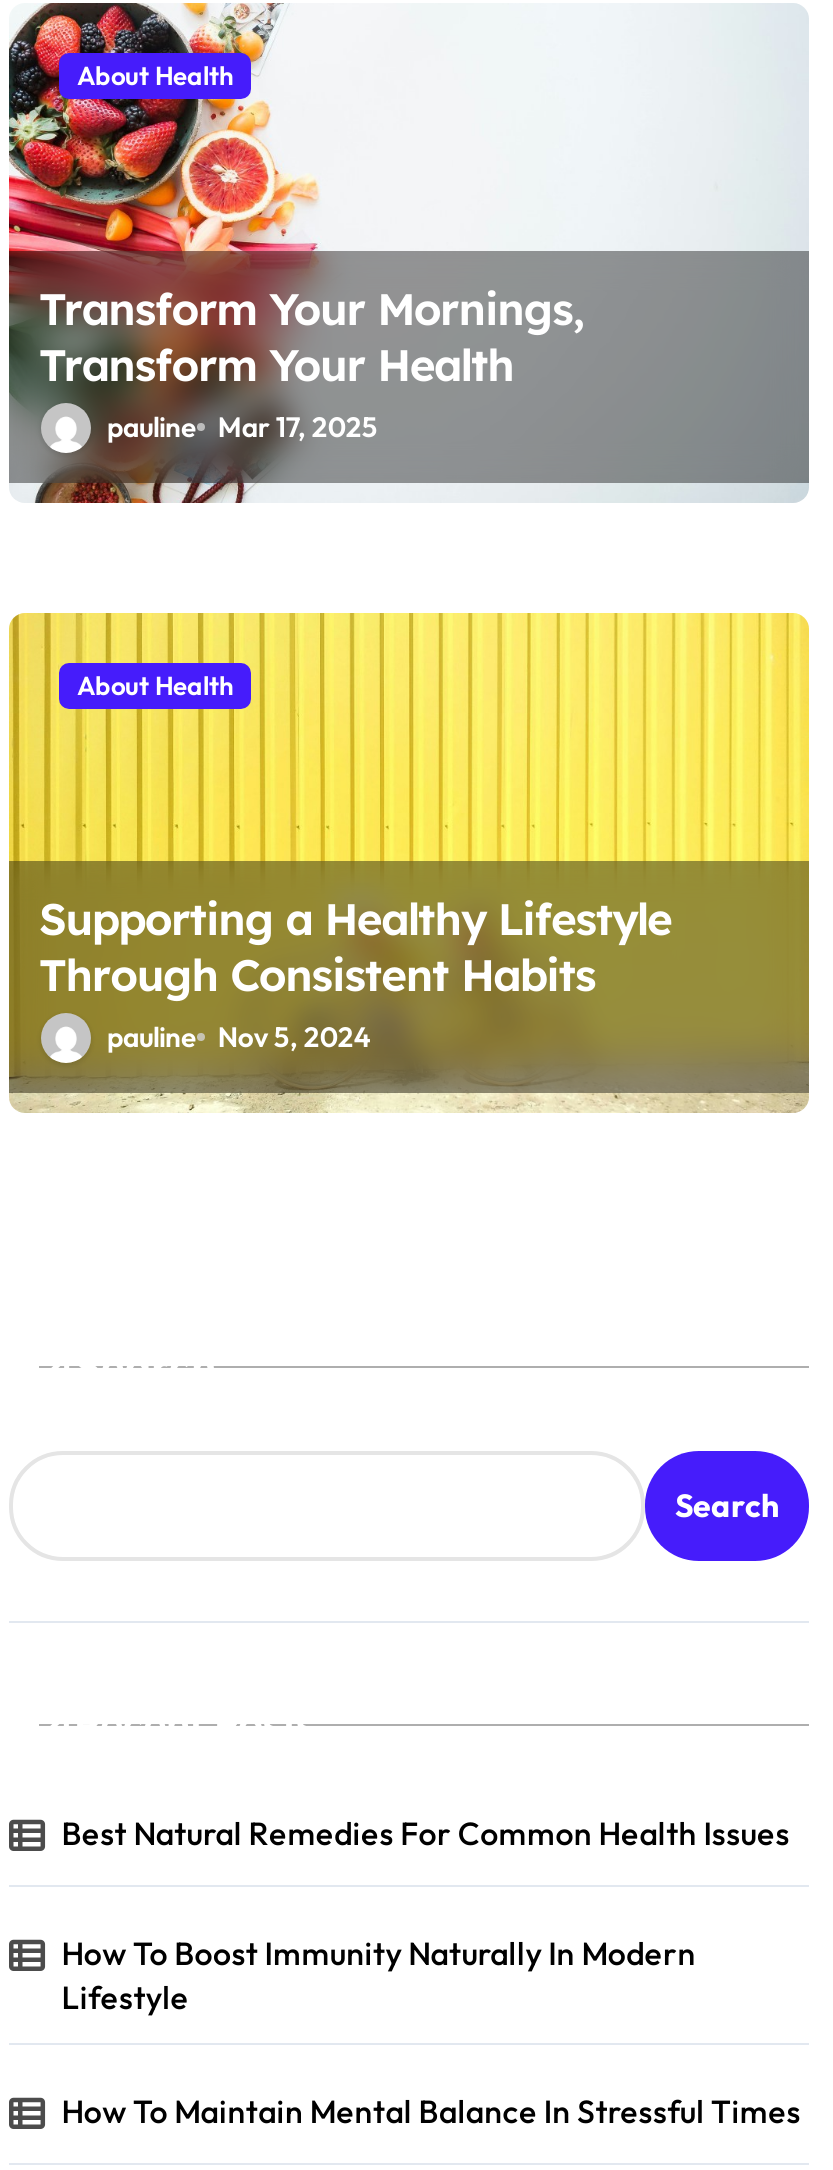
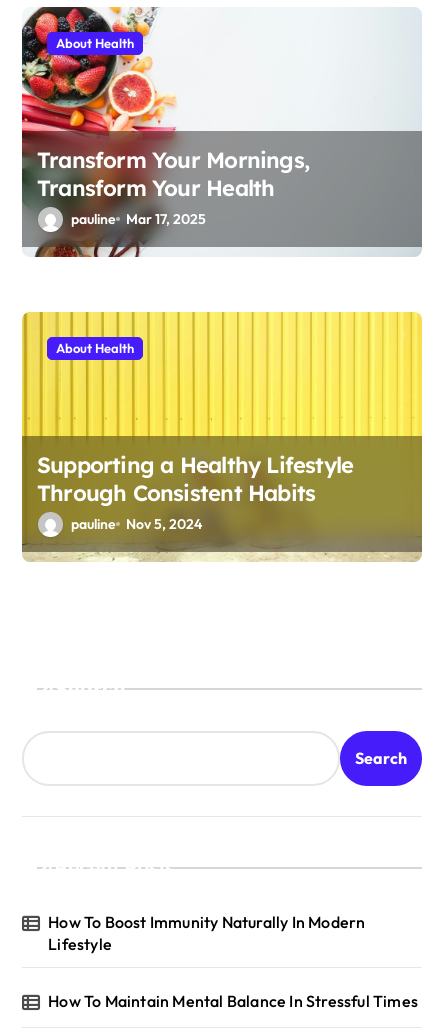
[61,1812,790,1852] Best Natural Remedies For Common Health Issues -> none

